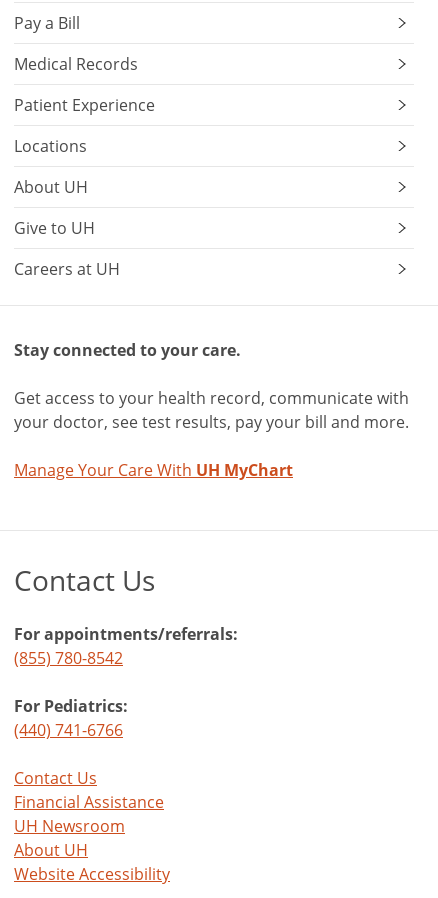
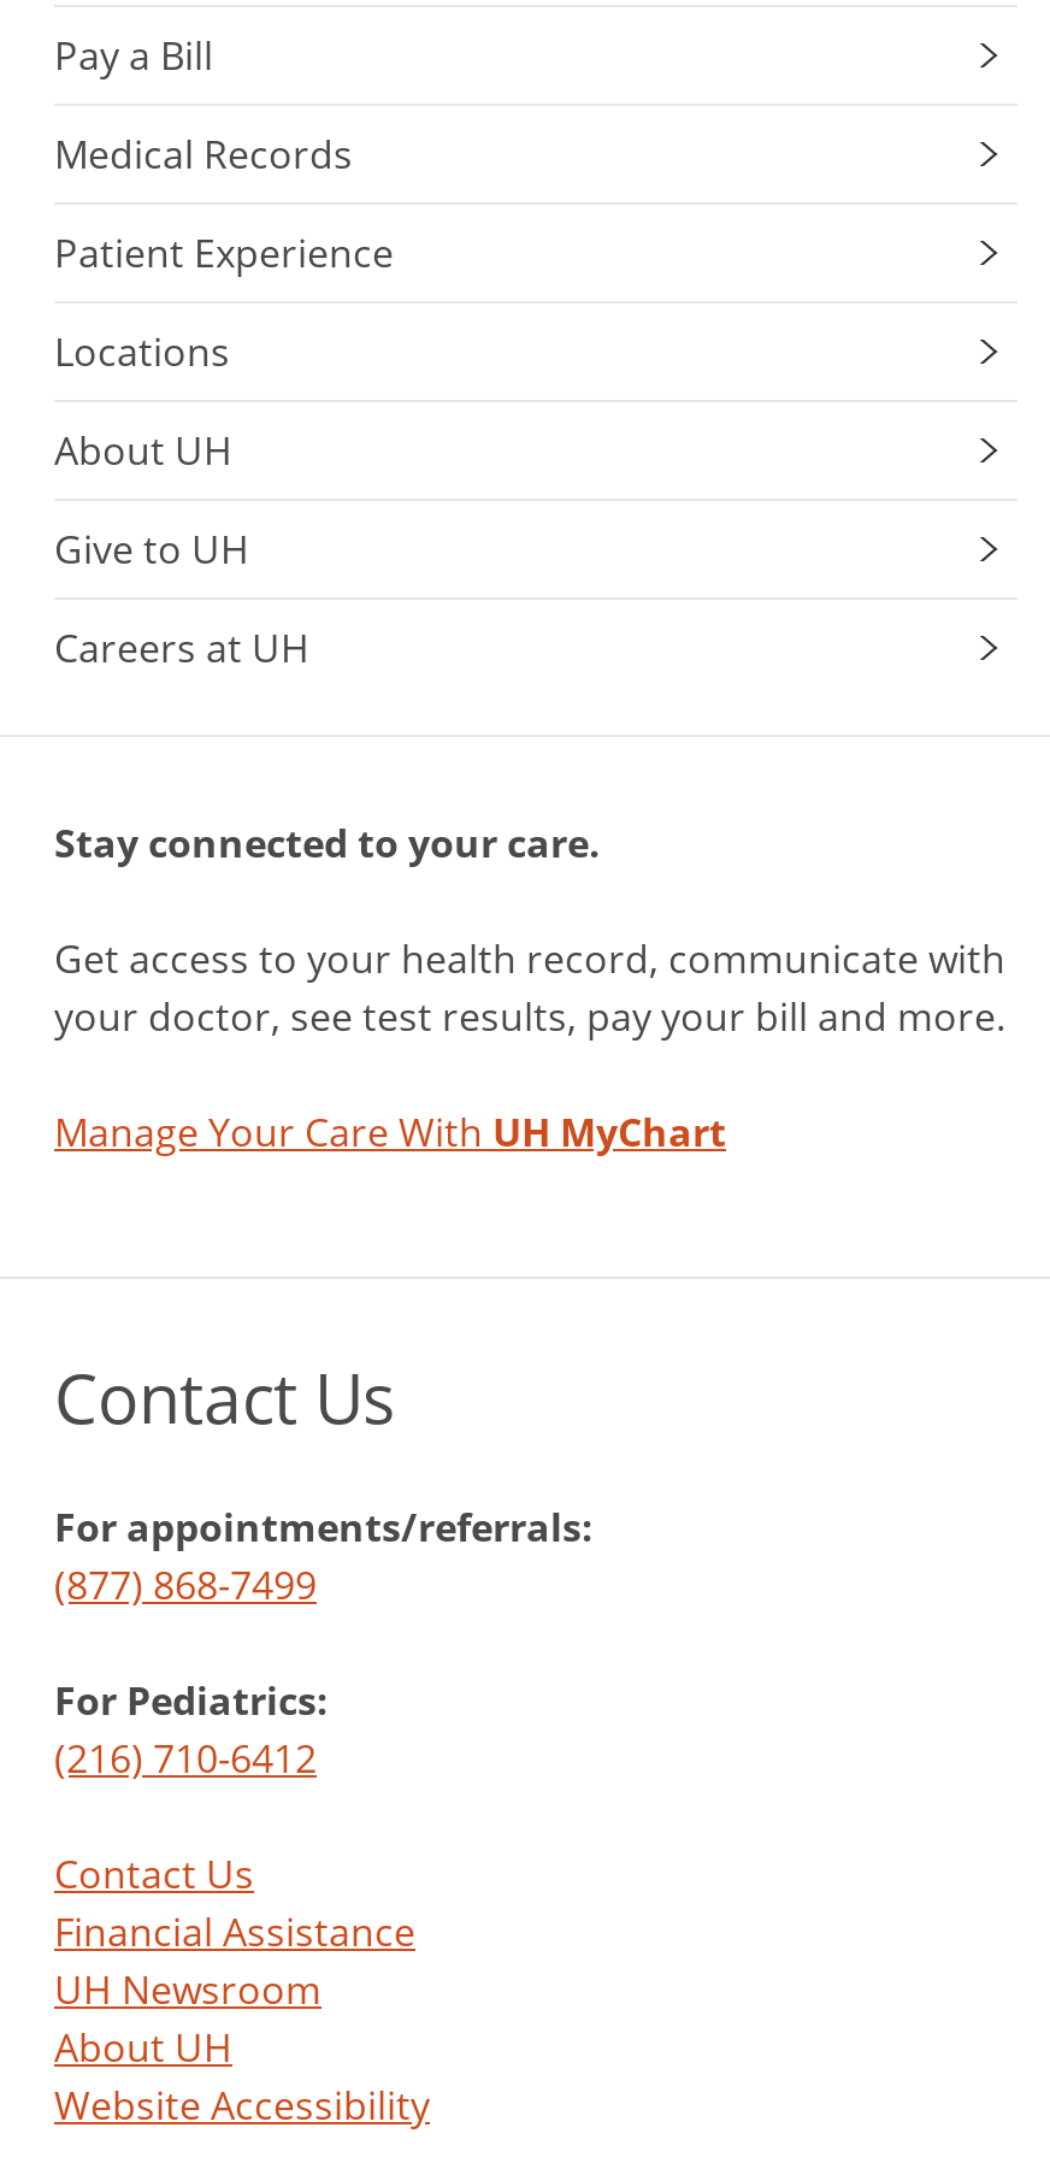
[14,647,123,668] (855) 780-8542 -> [54,1558,317,1609] (877) 868-7499
[14,719,123,740] (440) 741-6766 -> [54,1732,317,1782] (216) 710-6412

